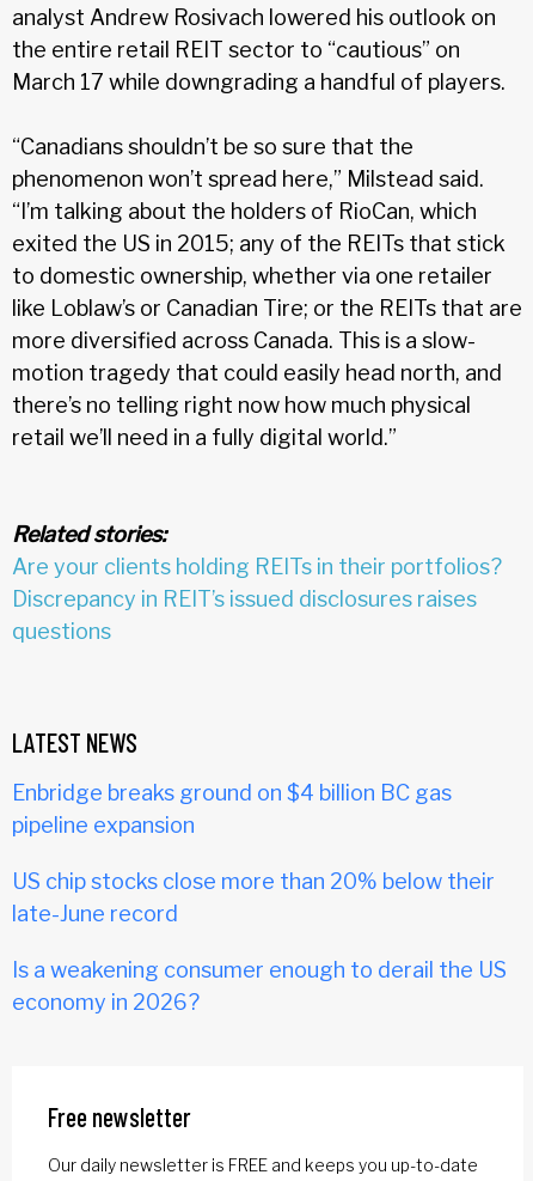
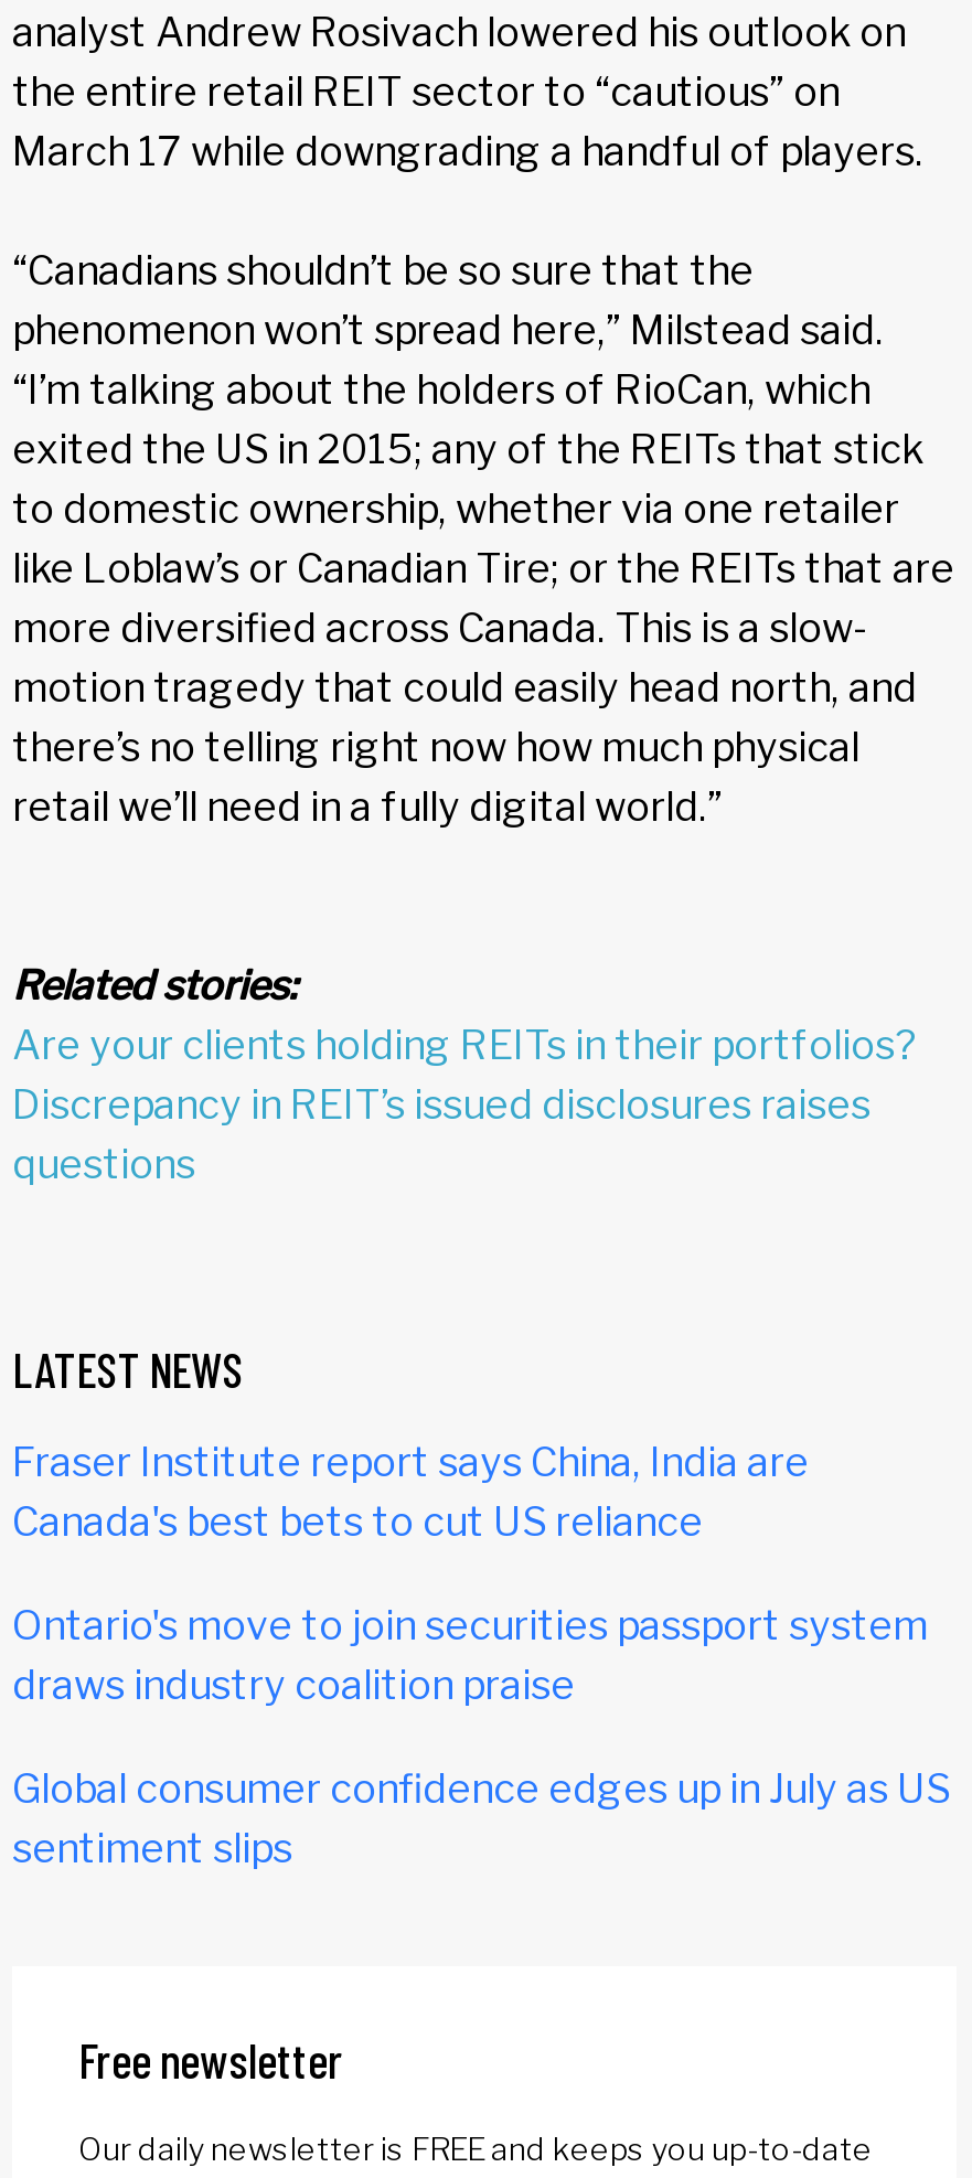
[12,780,452,837] Enbridge breaks ground on $4 billion BC gas | pipeline expansion -> [12,1438,809,1544] Fraser Institute report says China, India are | Canada's best bets to cut US reliance
[12,868,495,926] US chip stocks close more than 20% below their | late-June record -> [12,1602,928,1708] Ontario's move to join securities passport system | draws industry coalition praise
[12,957,507,1014] Is a weakening consumer enough to derail the US | economy in 2026? -> [12,1765,950,1871] Global consumer confidence edges up in July as US | sentiment slips

